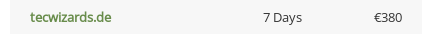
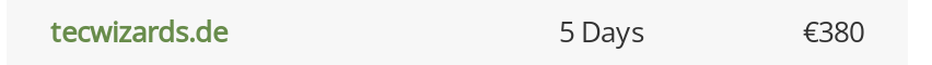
[262,8,301,26] 7 Days -> [559,12,644,51] 5 Days

